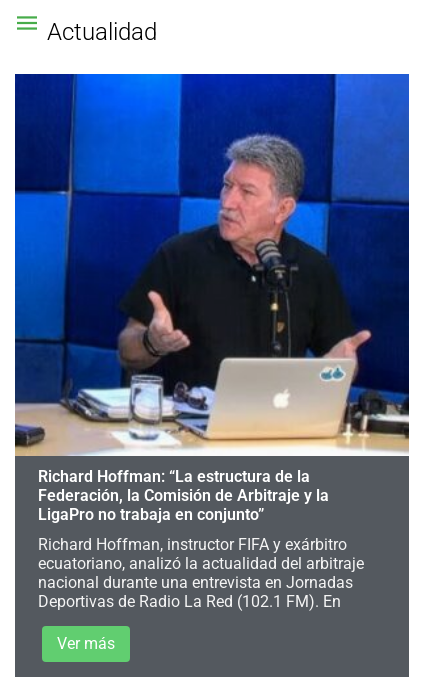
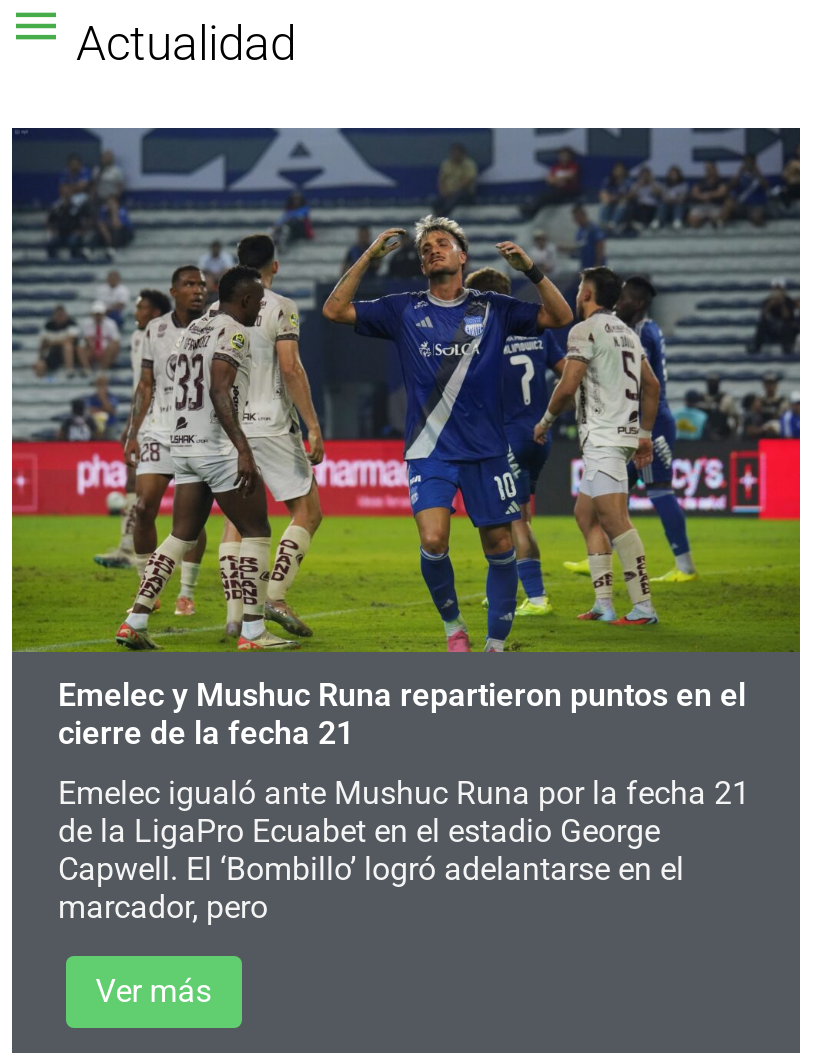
[14,73,410,524] [image] | Richard Hoffman: “La estructura de la | Federación, la Comisión de Arbitraje y la | LigaPro no trabaja en conjunto” -> [10,126,802,752] [image] | Emelec y Mushuc Runa repartieron puntos en el | cierre de la fecha 21
[38,535,364,611] Richard Hoffman, instructor FIFA y exárbitro | ecuatoriano, analizó la actualidad del arbitraje | nacional durante una entrevista en Jornadas | Deportivas de Radio La Red (102.1 FM). En -> [58,774,750,926] Emelec igualó ante Mushuc Runa por la fecha 21 | de la LigaPro Ecuabet en el estadio George | Capwell. El ‘Bombillo’ logró adelantarse en el | marcador, pero

